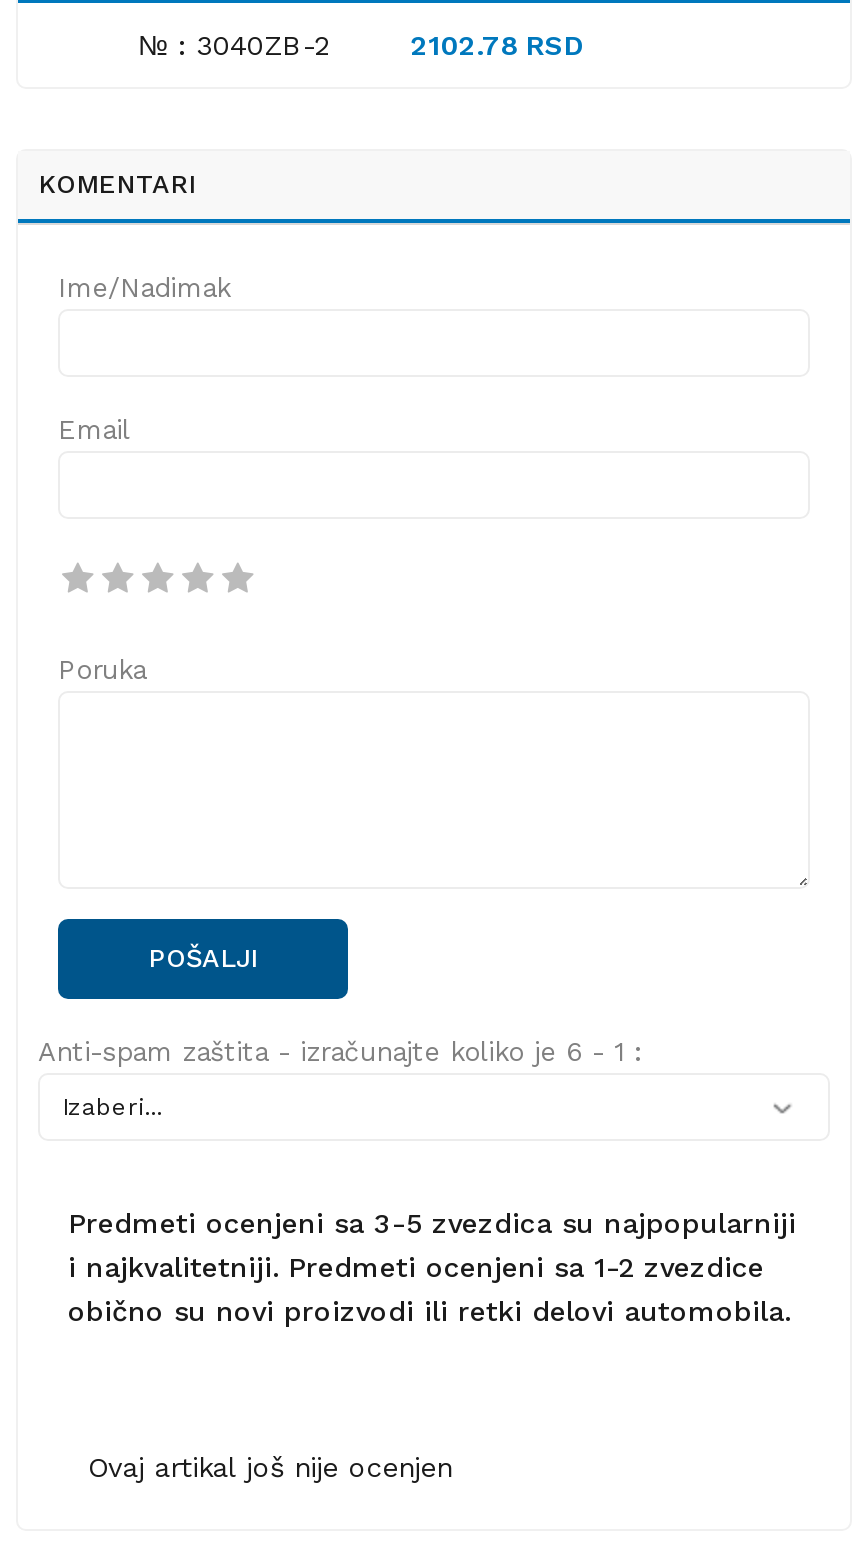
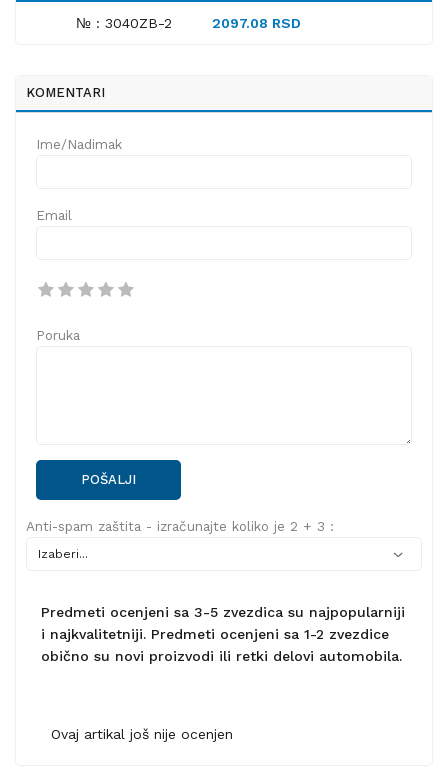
[410,30,584,62] 2102.78 RSD -> [212,15,301,31] 2097.08 RSD
[38,1036,642,1068] Anti-spam zaštita - izračunajte koliko je 6 - 1 : -> [26,518,334,534] Anti-spam zaštita - izračunajte koliko je 2 + 3 :

